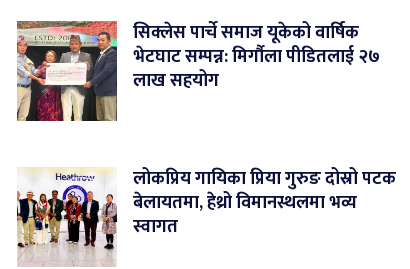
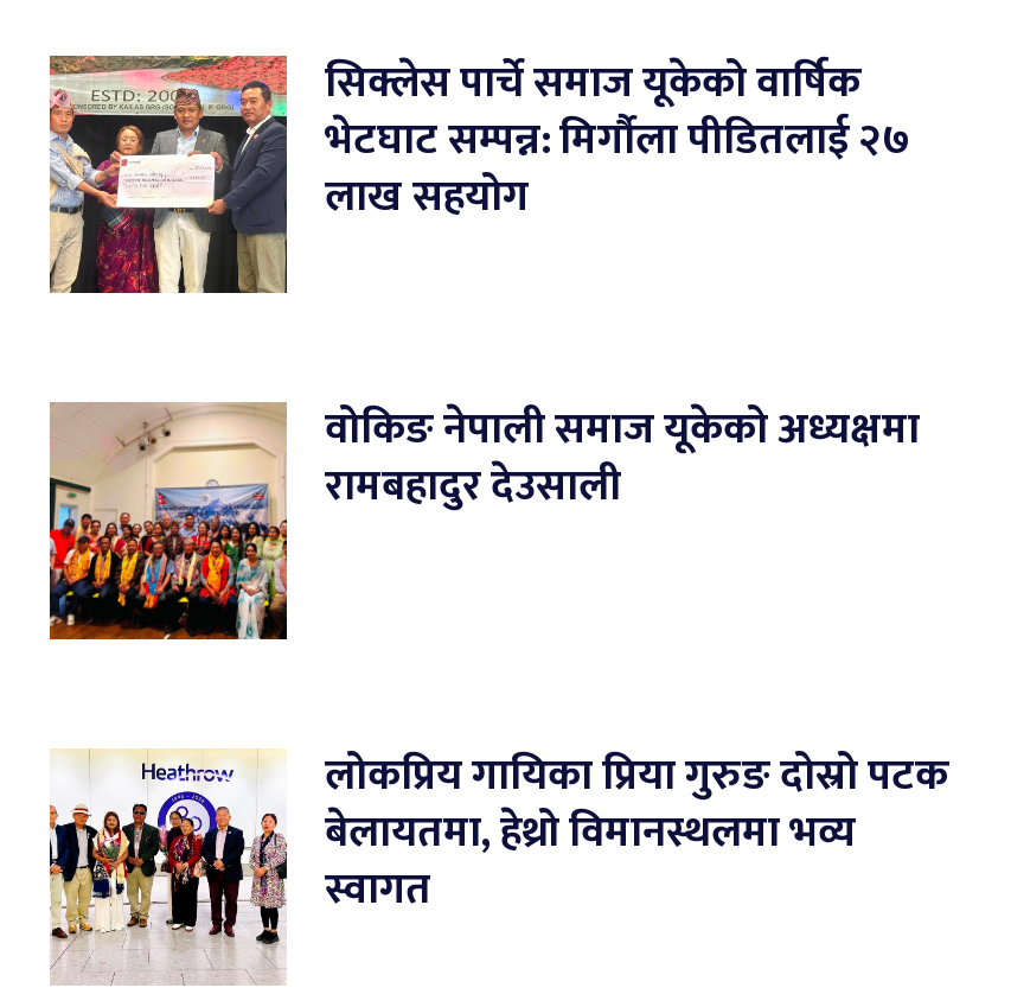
none -> [47,395,920,640] [image] | वोकिङ नेपाली समाज यूकेको अध्यक्षमा | रामबहादुर देउसाली

